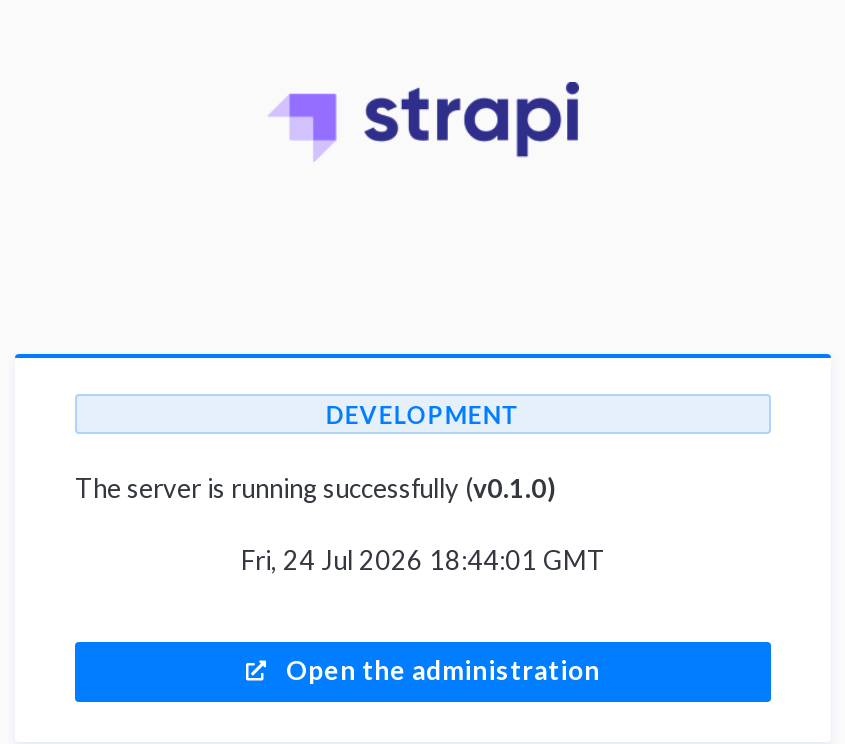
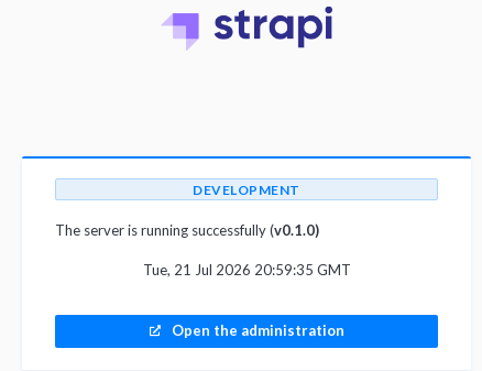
[241,544,605,576] Fri, 24 Jul 2026 18:44:01 GMT -> [143,261,350,279] Tue, 21 Jul 2026 20:59:35 GMT

